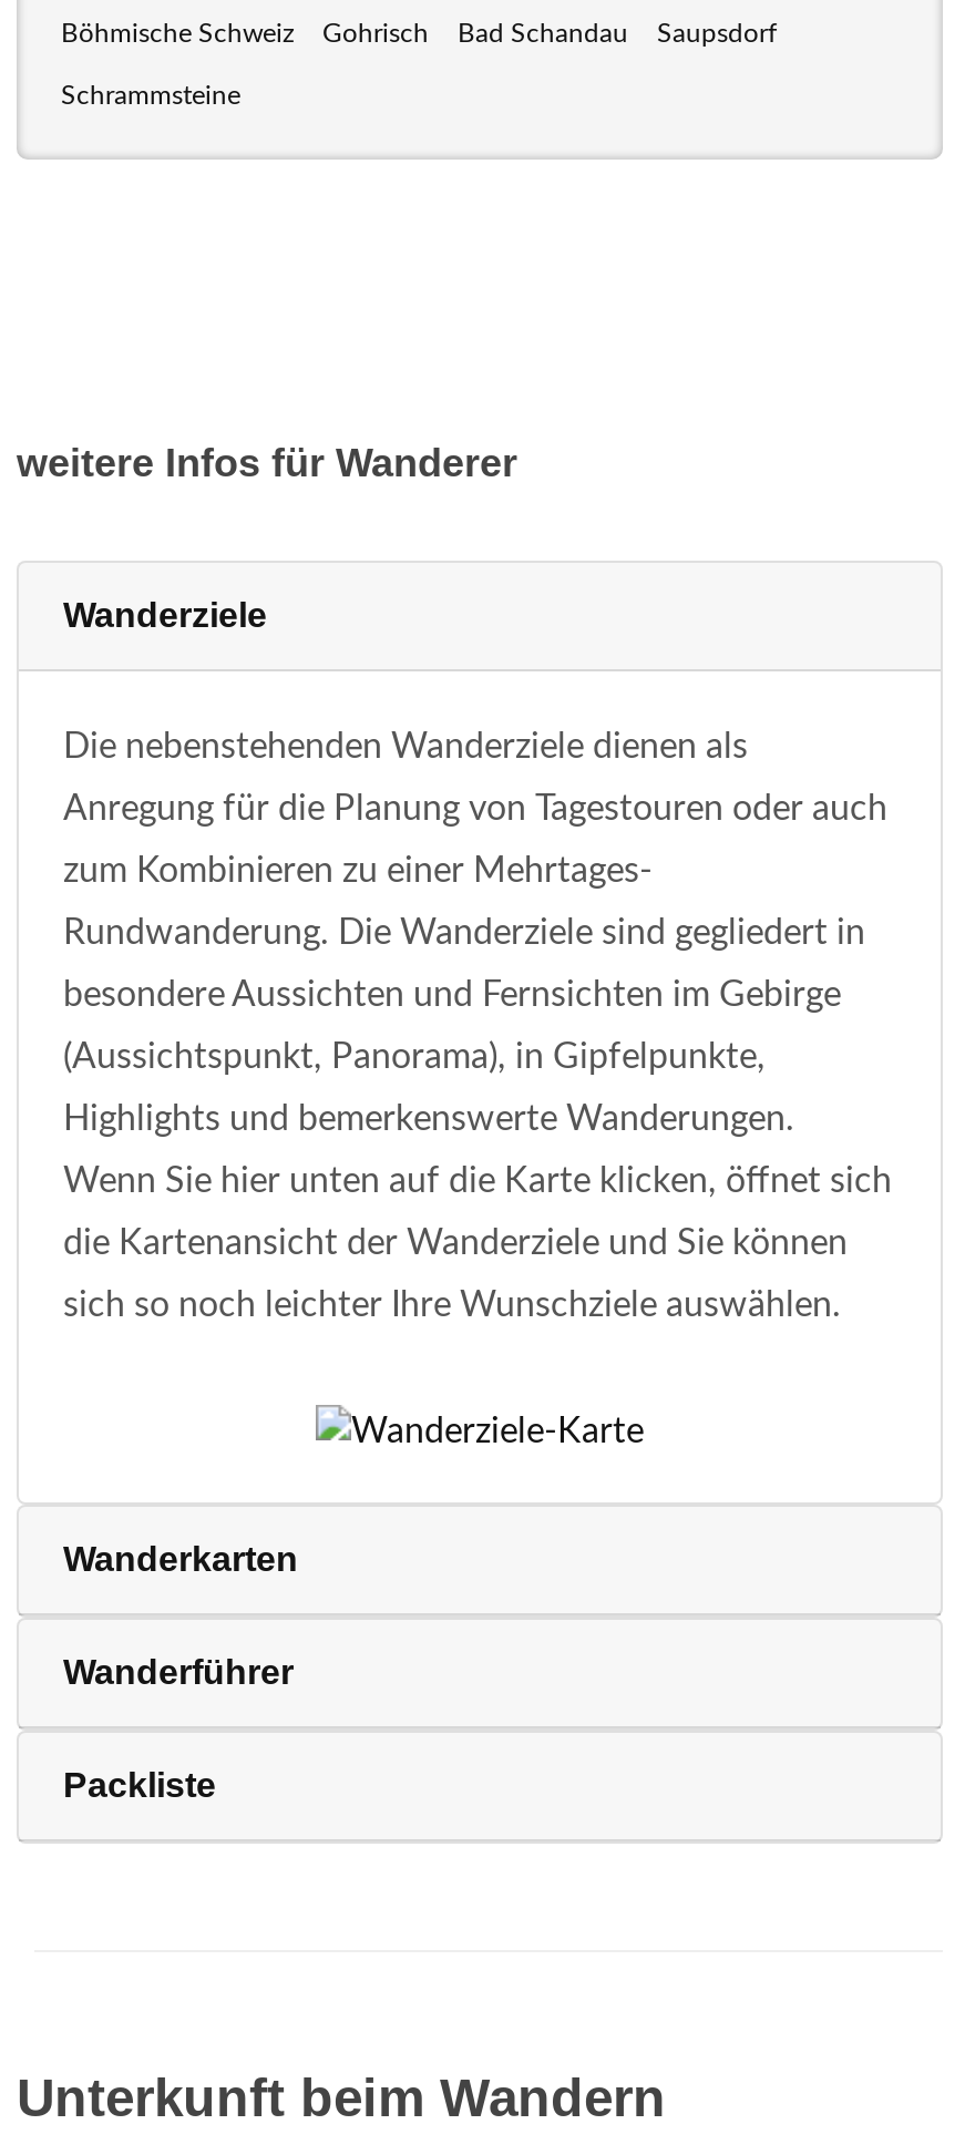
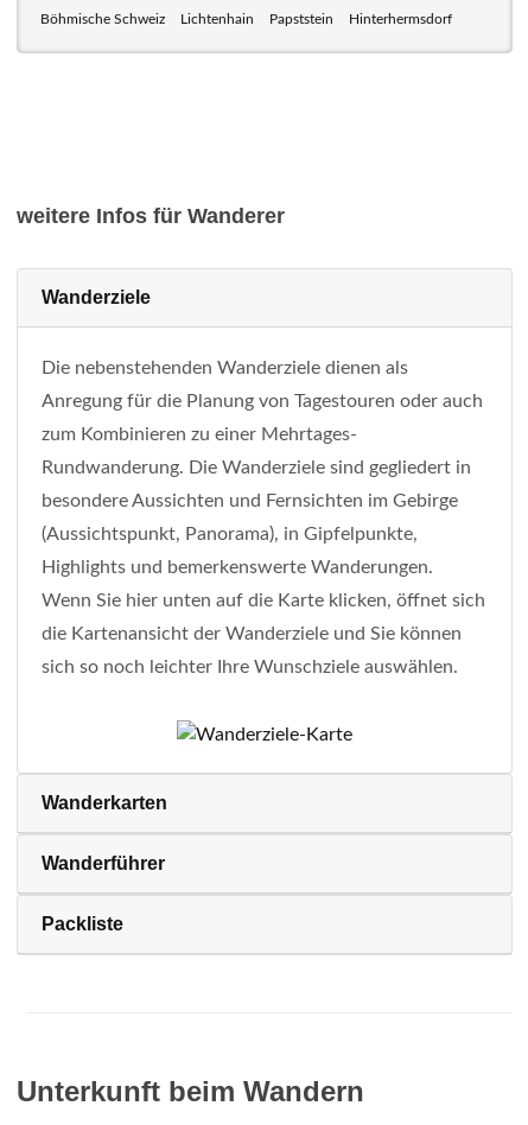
[61,20,777,109] Gohrisch | Bad Schandau | Saupsdorf | Schrammsteine -> [180,12,452,26] Lichtenhain | Papststein | Hinterhermsdorf

